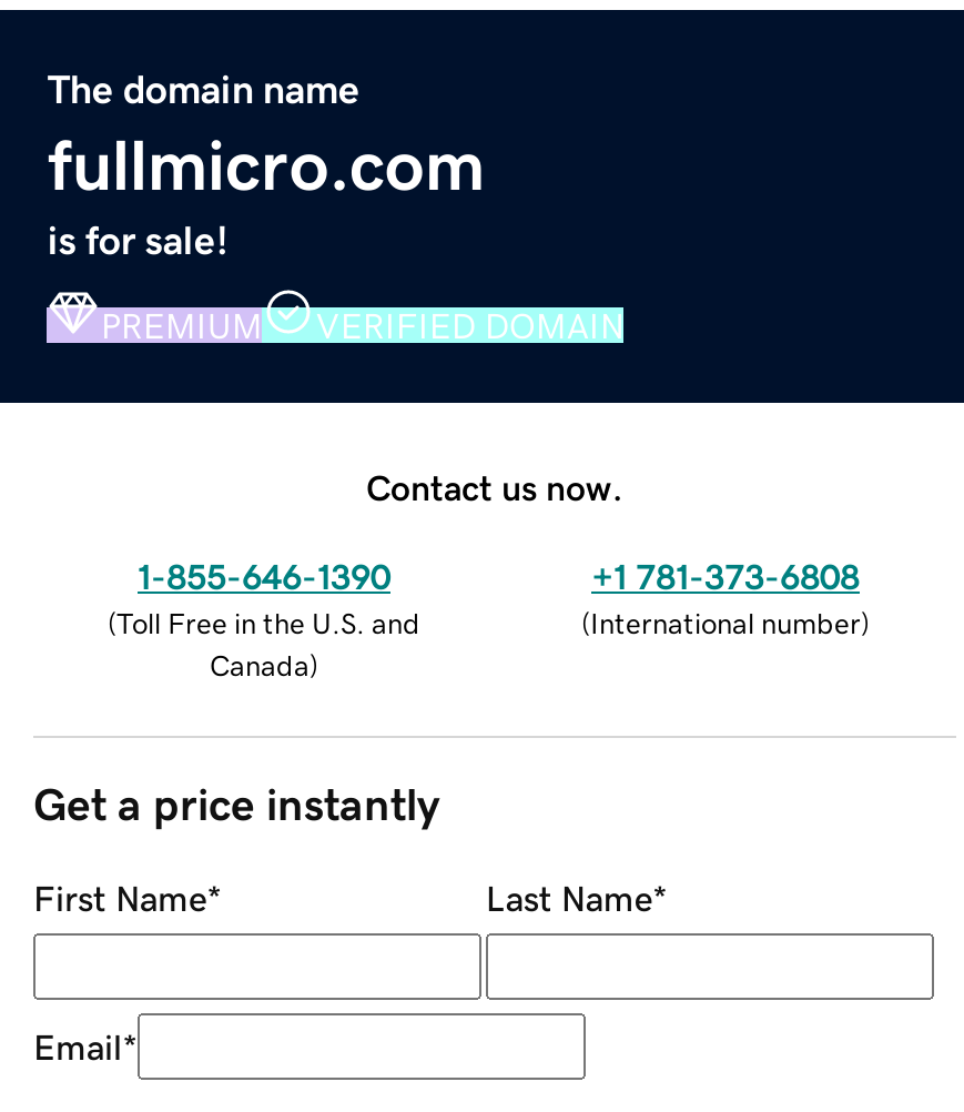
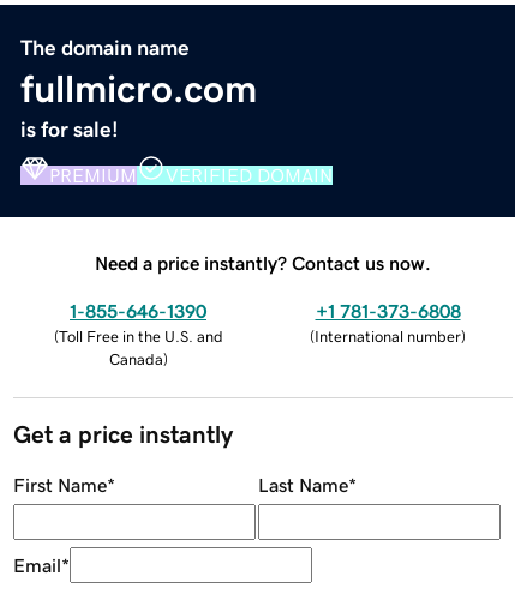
[366,469,623,504] Contact us now. -> [95,253,431,272] Need a price instantly? Contact us now.

